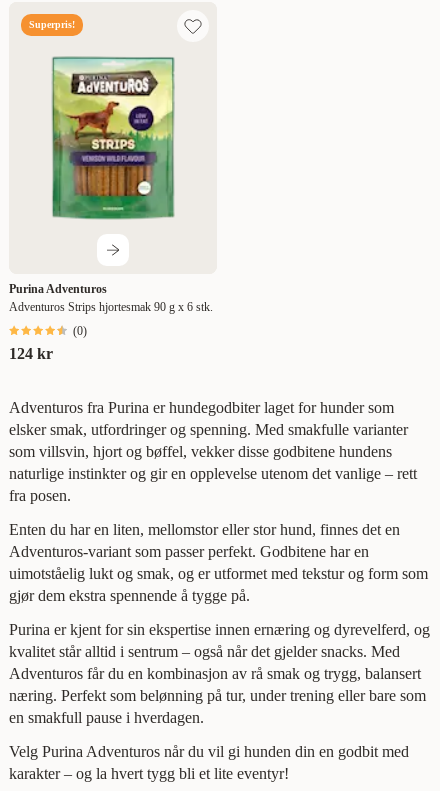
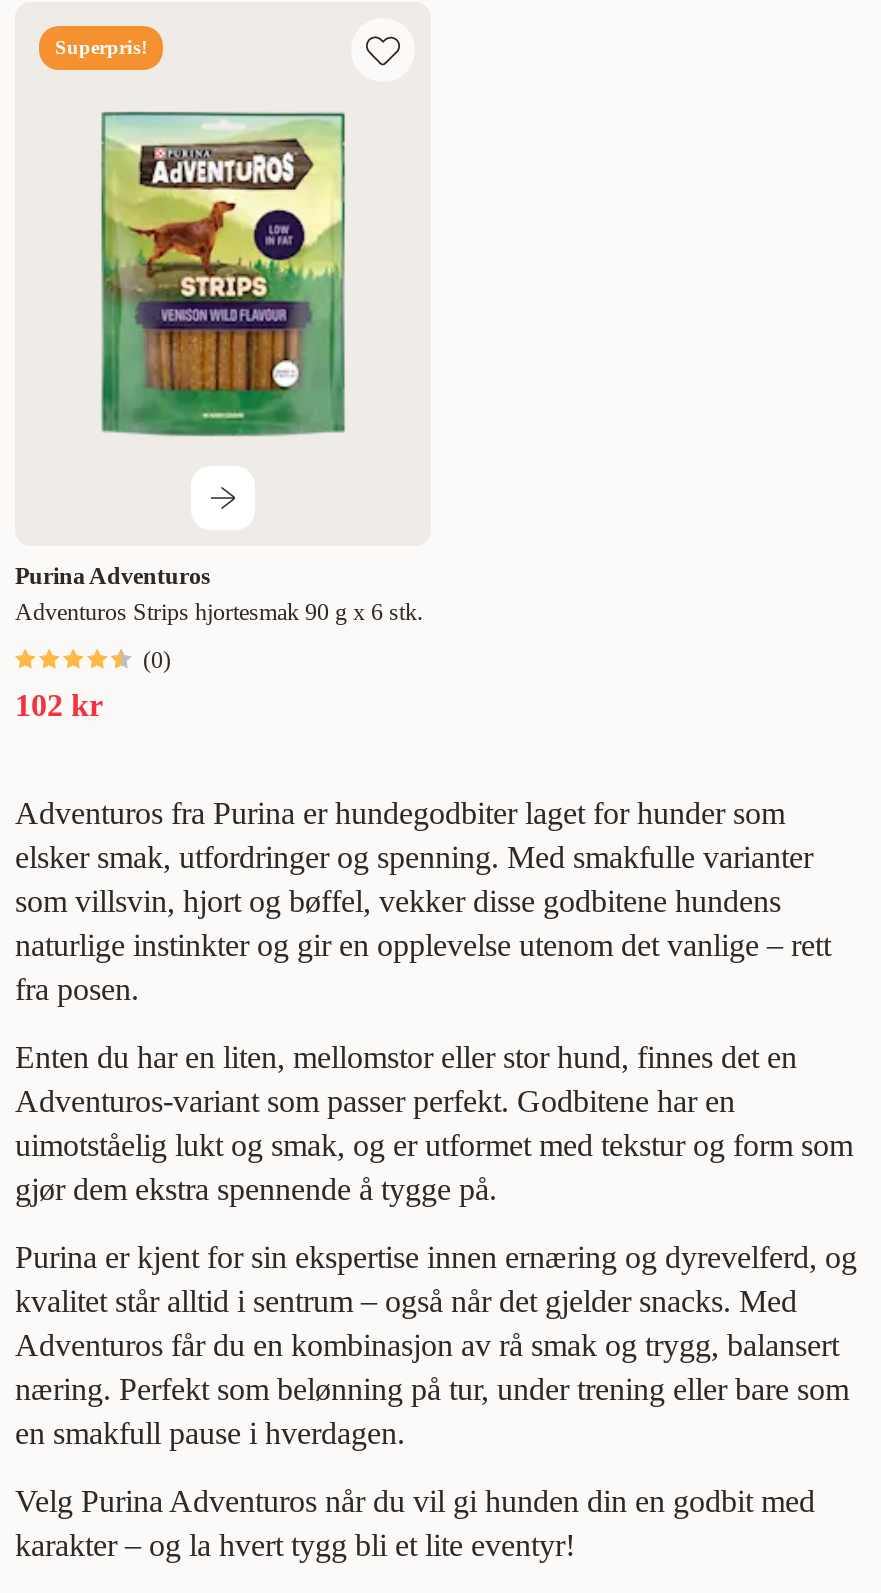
[9,345,53,362] 124 kr -> [15,688,103,722] 102 kr

